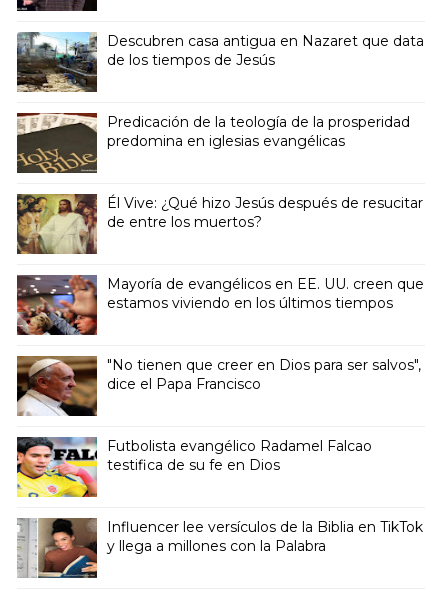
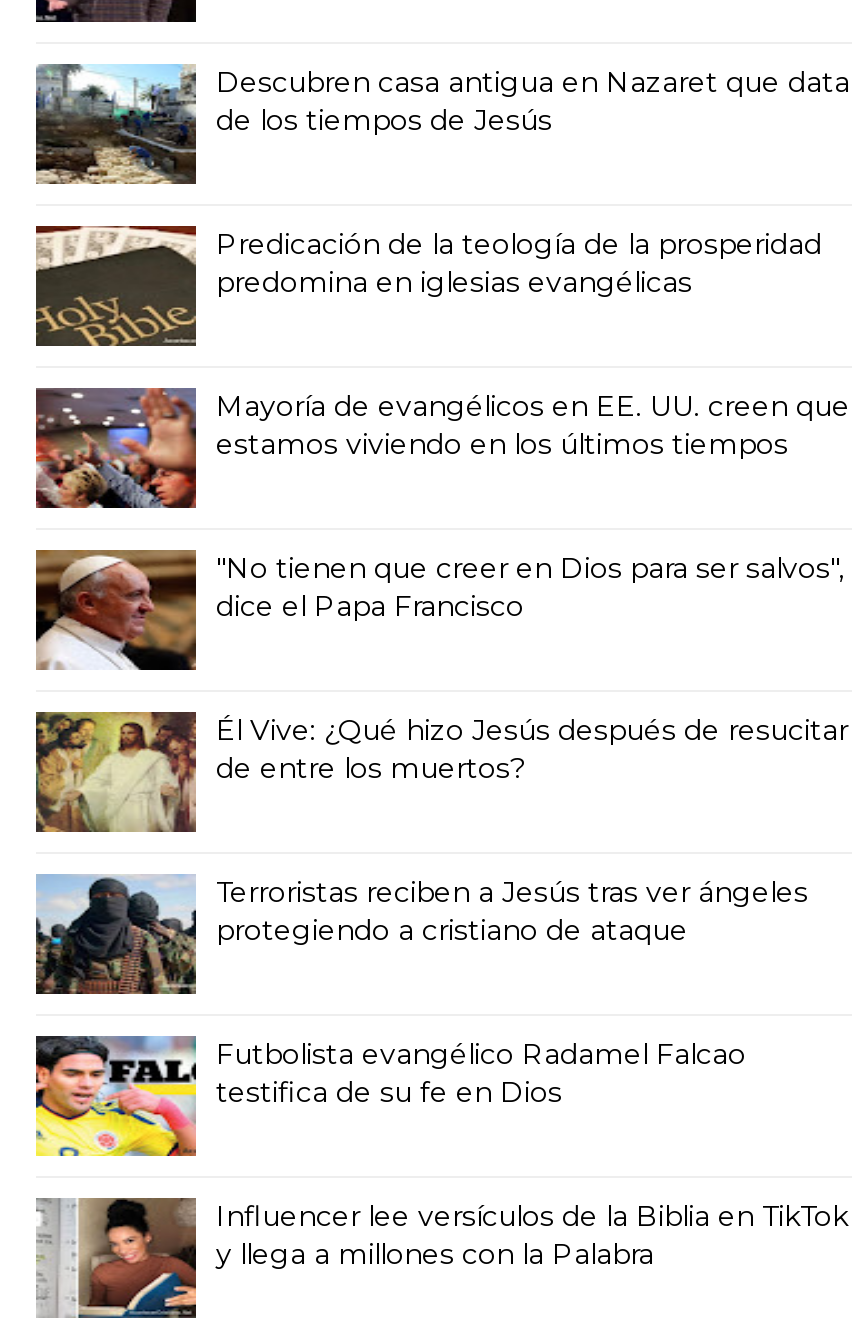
moved [17,194,423,255] -> [34,710,848,834]: [image] | Él Vive: ¿Qué hizo Jesús después de resucitar | de entre los muertos?
moved [15,274,424,393] -> [32,386,850,624]: [image] | Mayoría de evangélicos en EE. UU. creen que | estamos viviendo en los últimos tiempos | "No tienen que creer en Dios para ser salvos", | dice el Papa Francisco
none -> [36,874,808,996] [image] | Terroristas reciben a Jesús tras ver ángeles | protegiendo a cristiano de ataque

